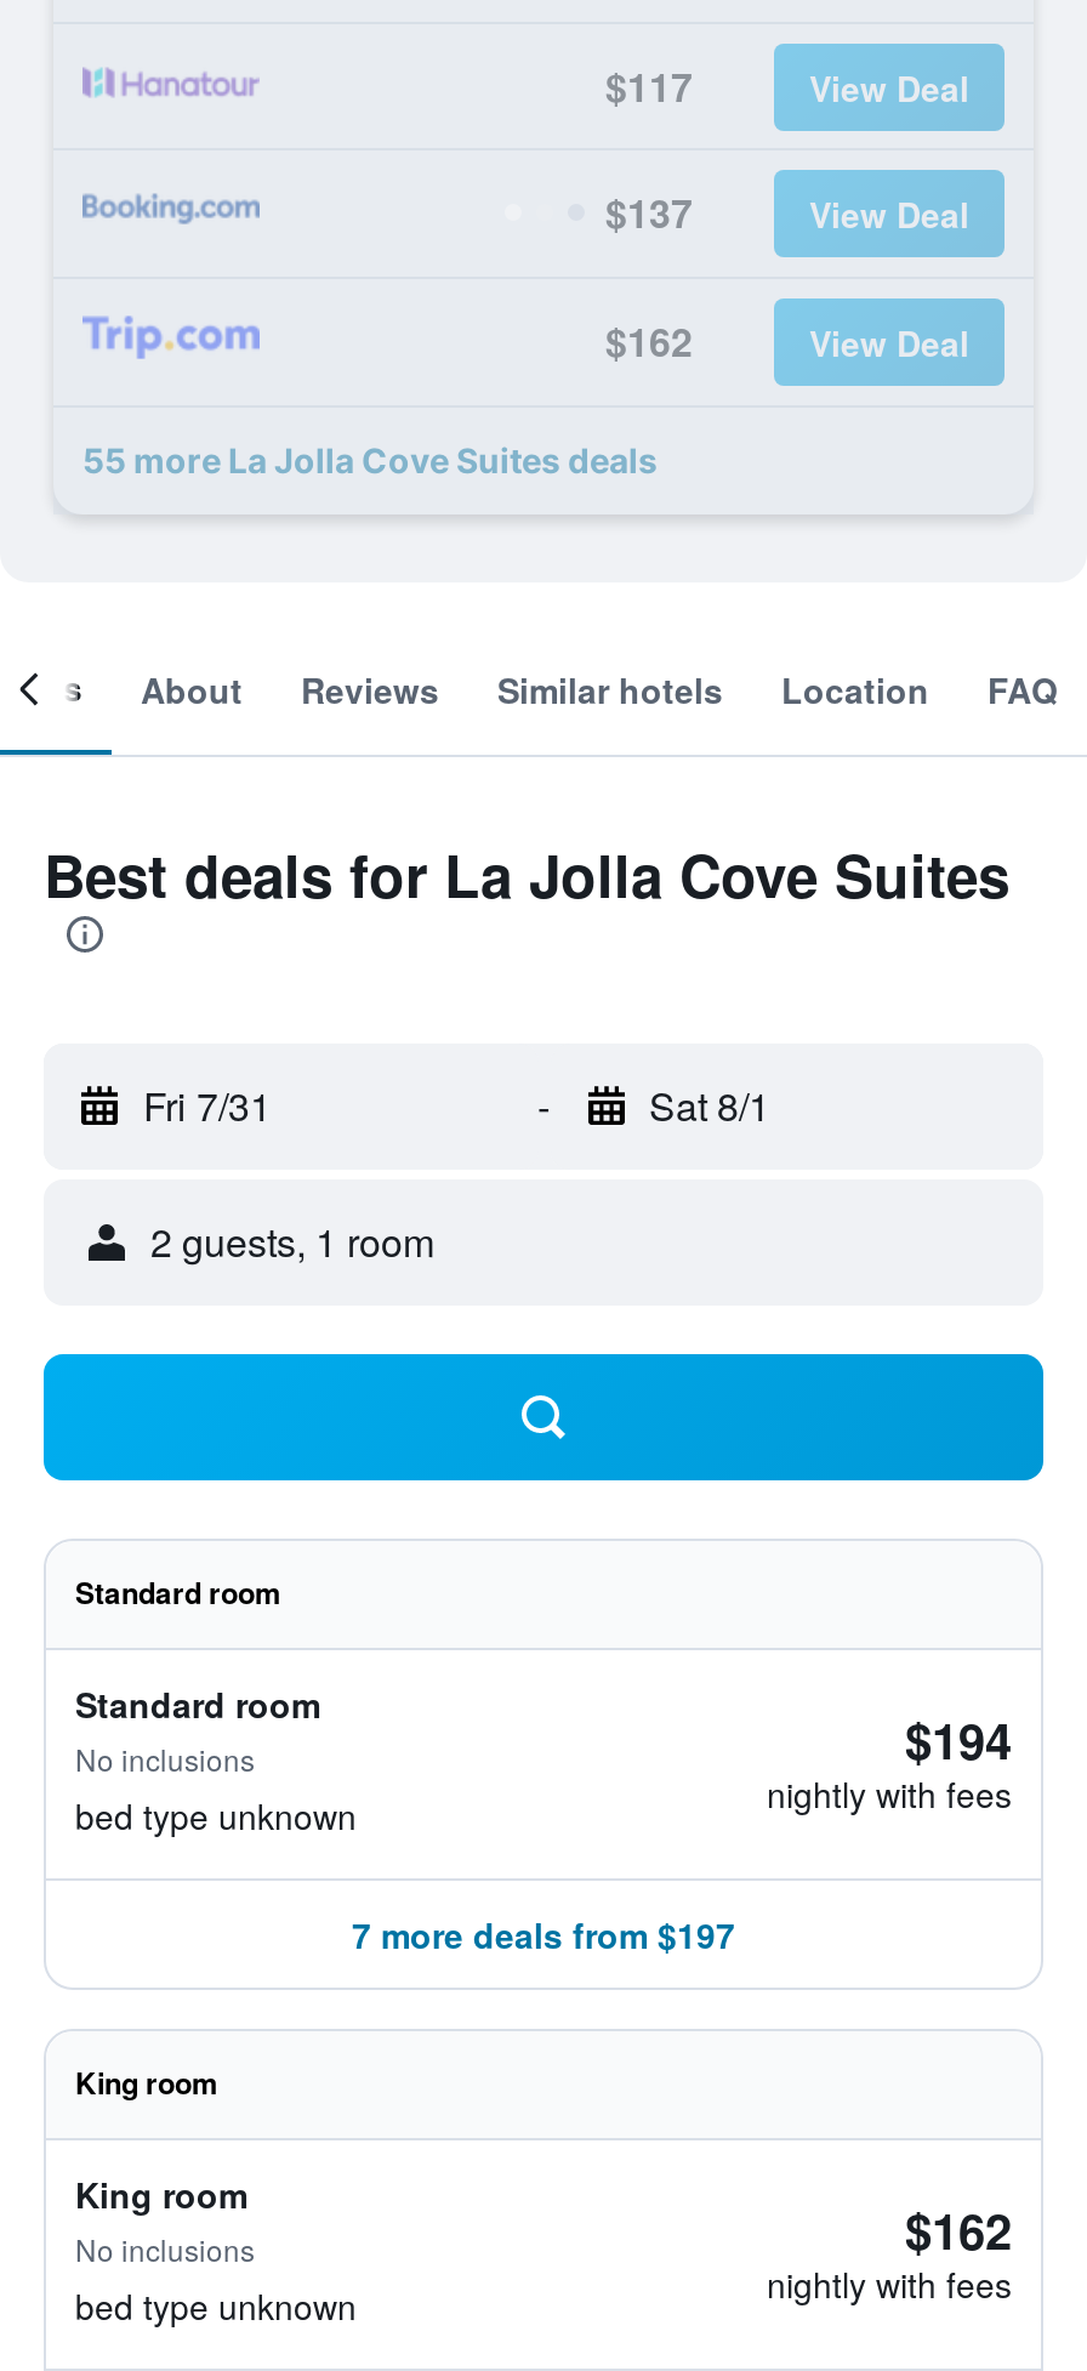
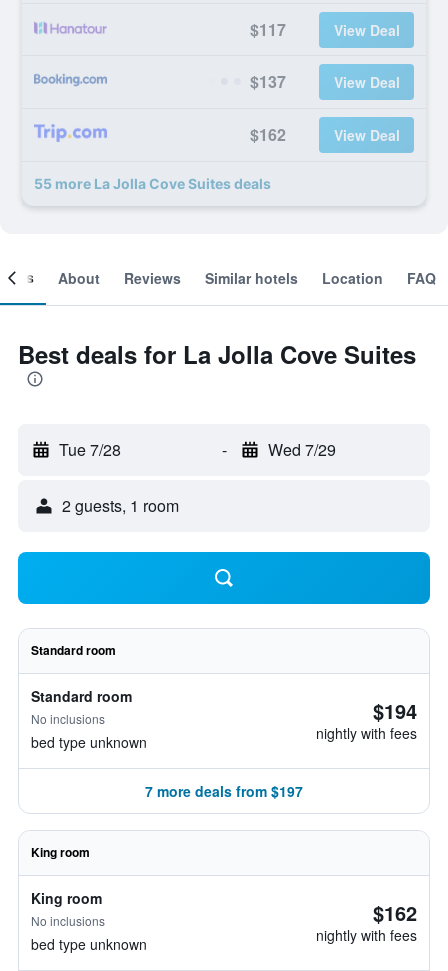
[143,1078,272,1133] Fri 7/31 -> [59,438,121,461] Tue 7/28
[649,1078,770,1133] Sat 8/1 -> [267,438,335,461] Wed 7/29

